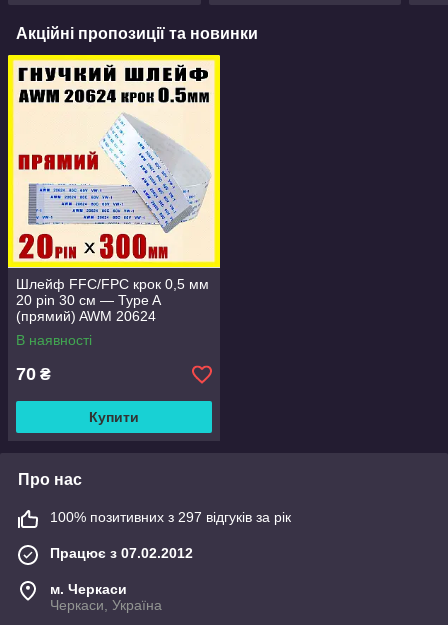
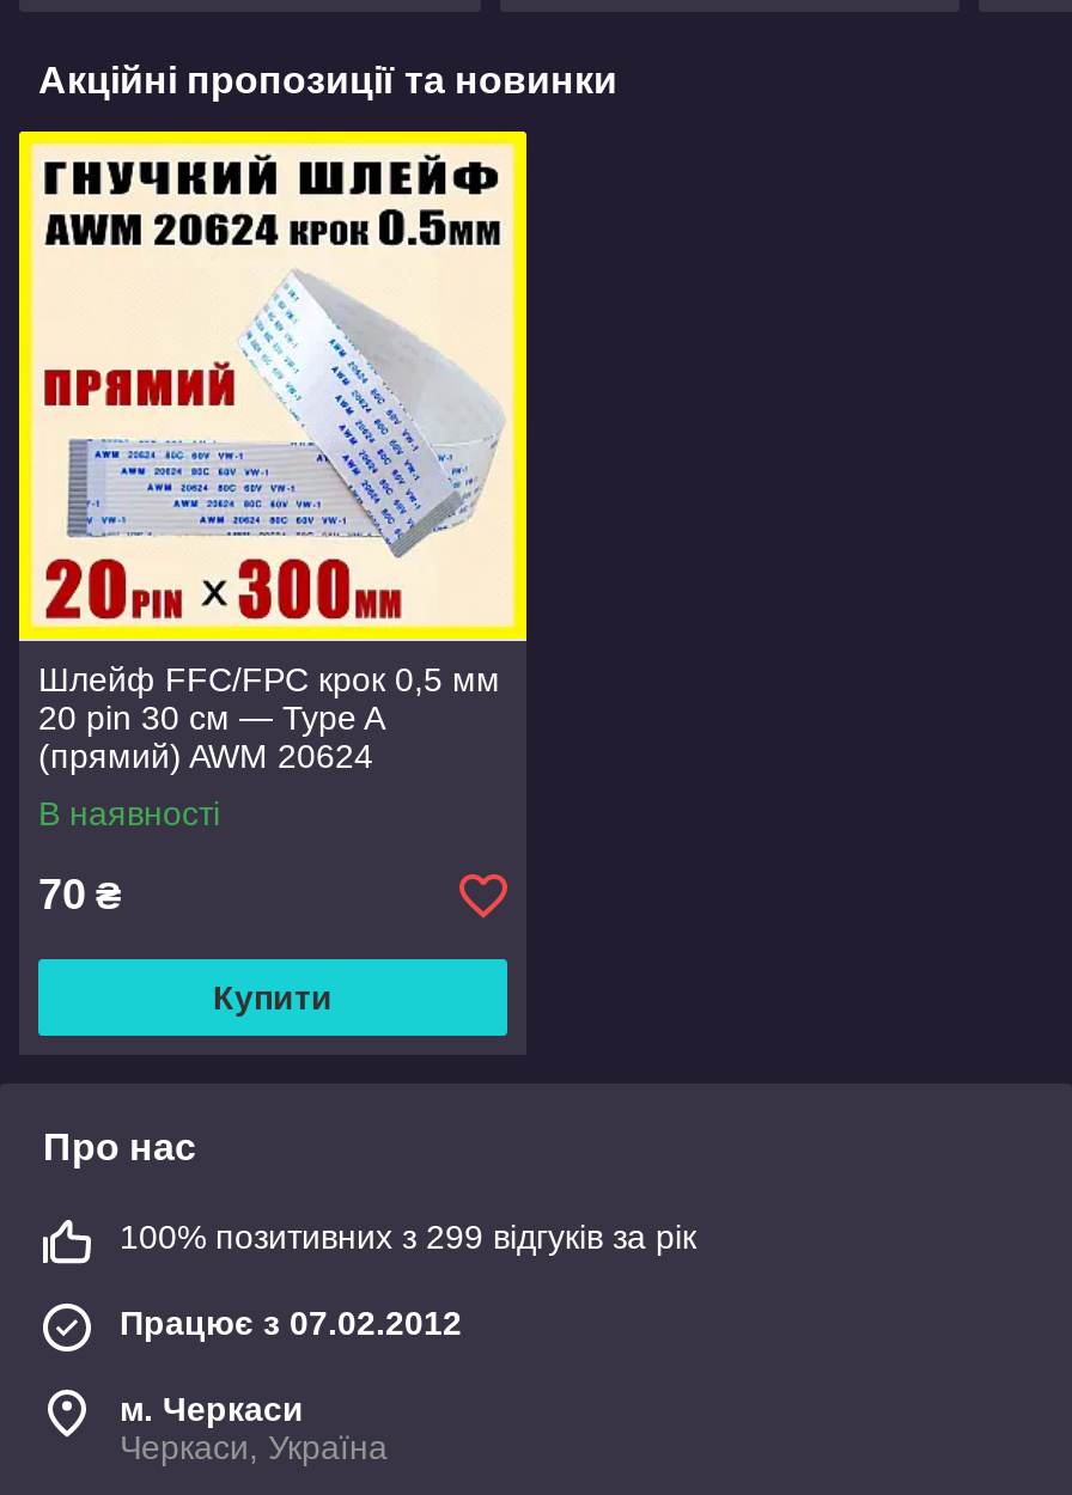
[50,509,291,525] 100% позитивних з 297 відгуків за рік -> [120,1219,696,1257] 100% позитивних з 299 відгуків за рік

